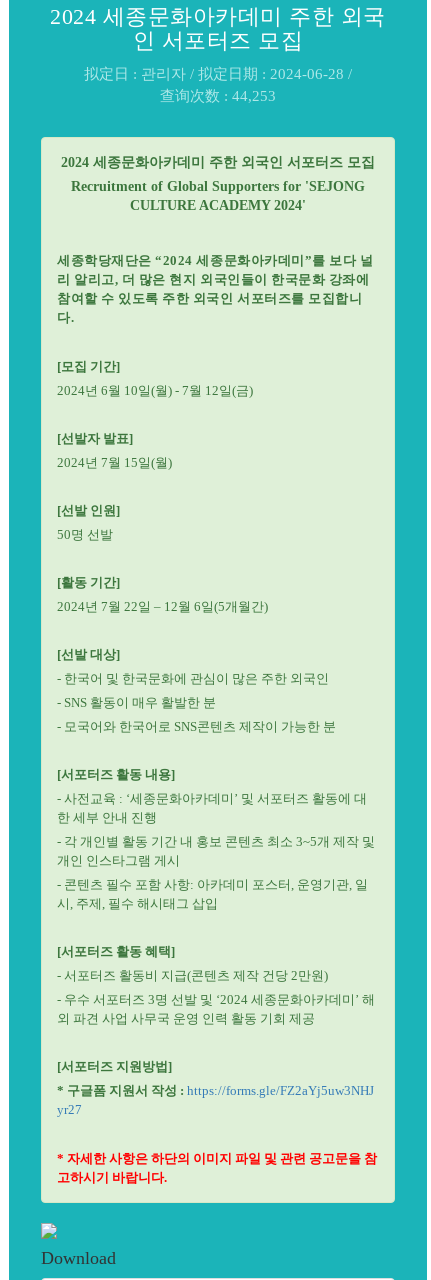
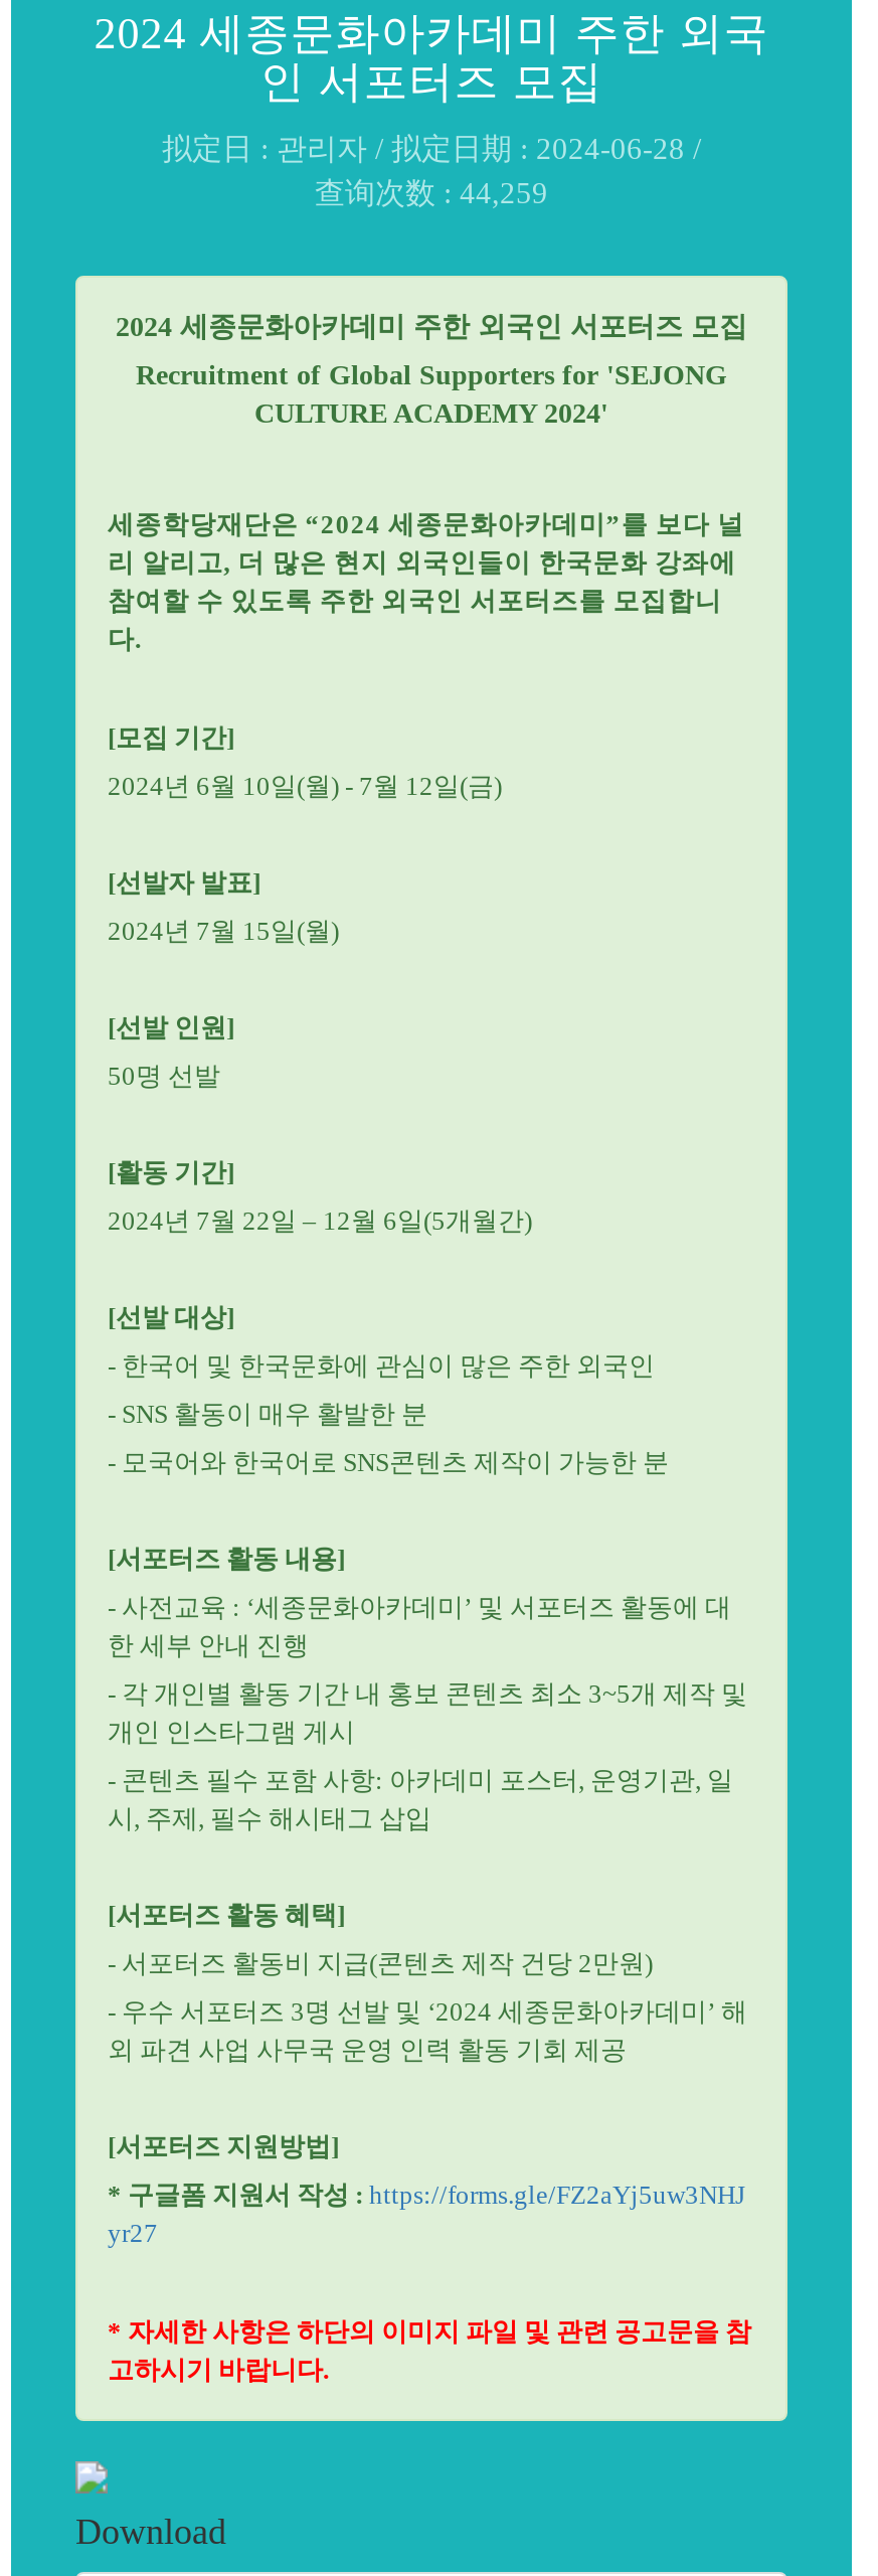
[160,87,276,103] 查询次数 : 44,253 -> [315,176,548,208] 查询次数 : 44,259

